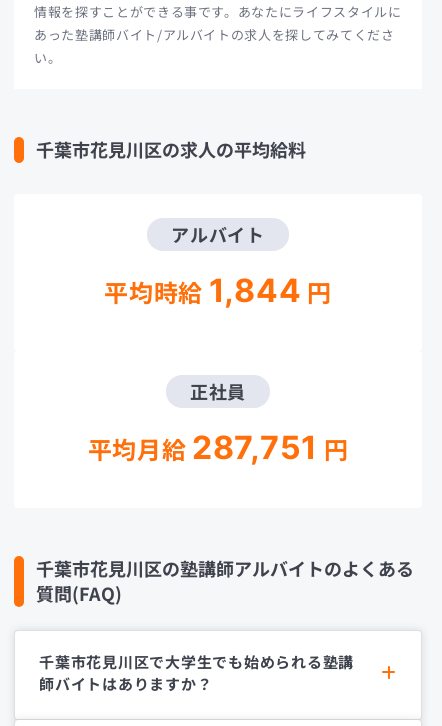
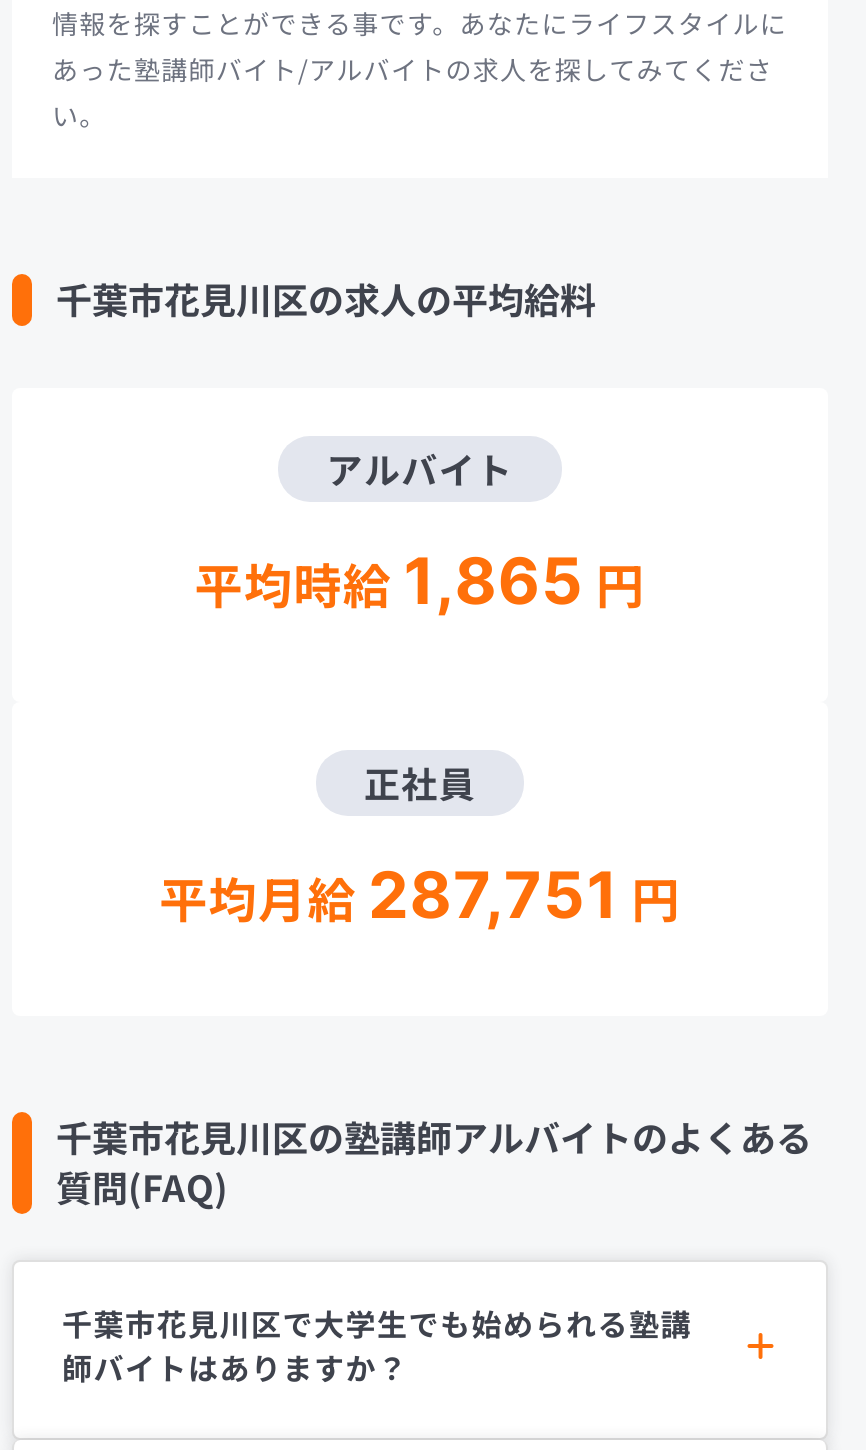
[104,271,332,310] 平均時給1,844円 -> [195,542,645,620] 平均時給1,865円

